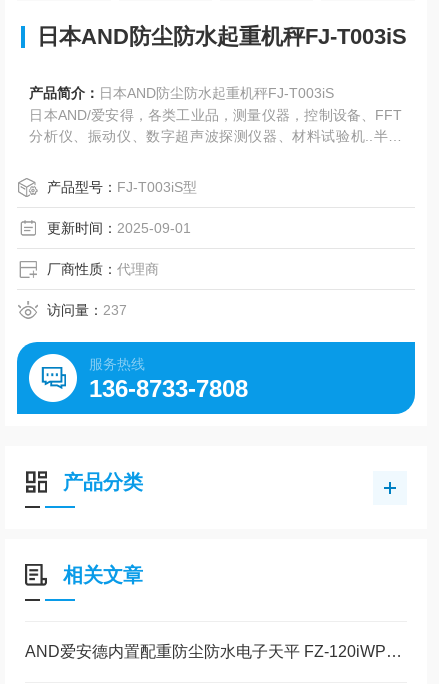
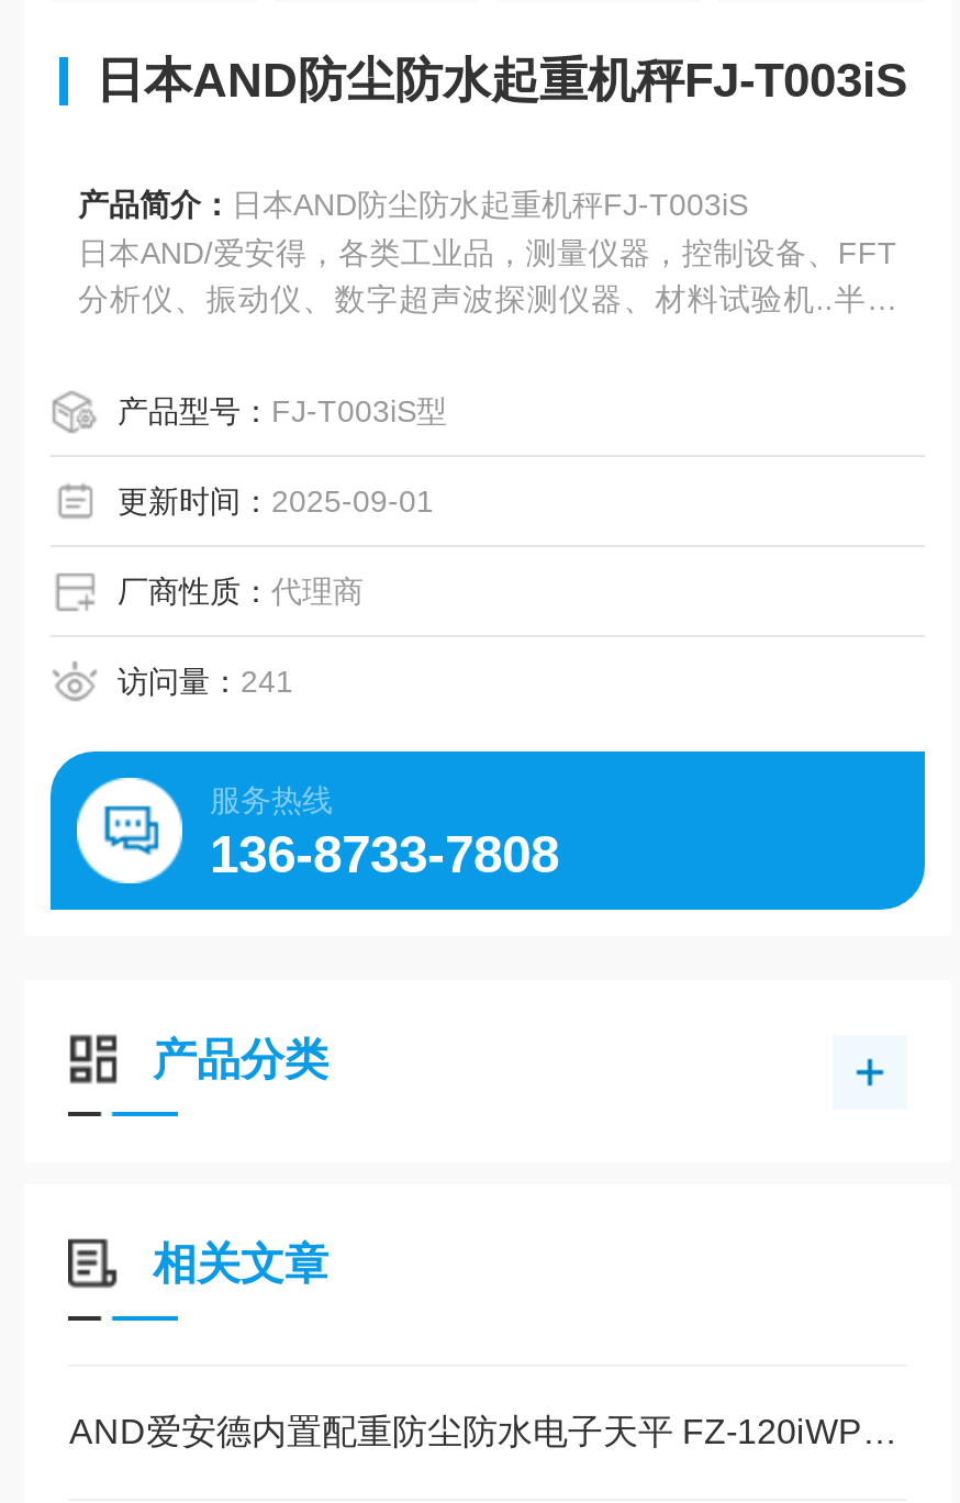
[47,302,127,318] 访问量：237 -> [117,664,293,699] 访问量：241

